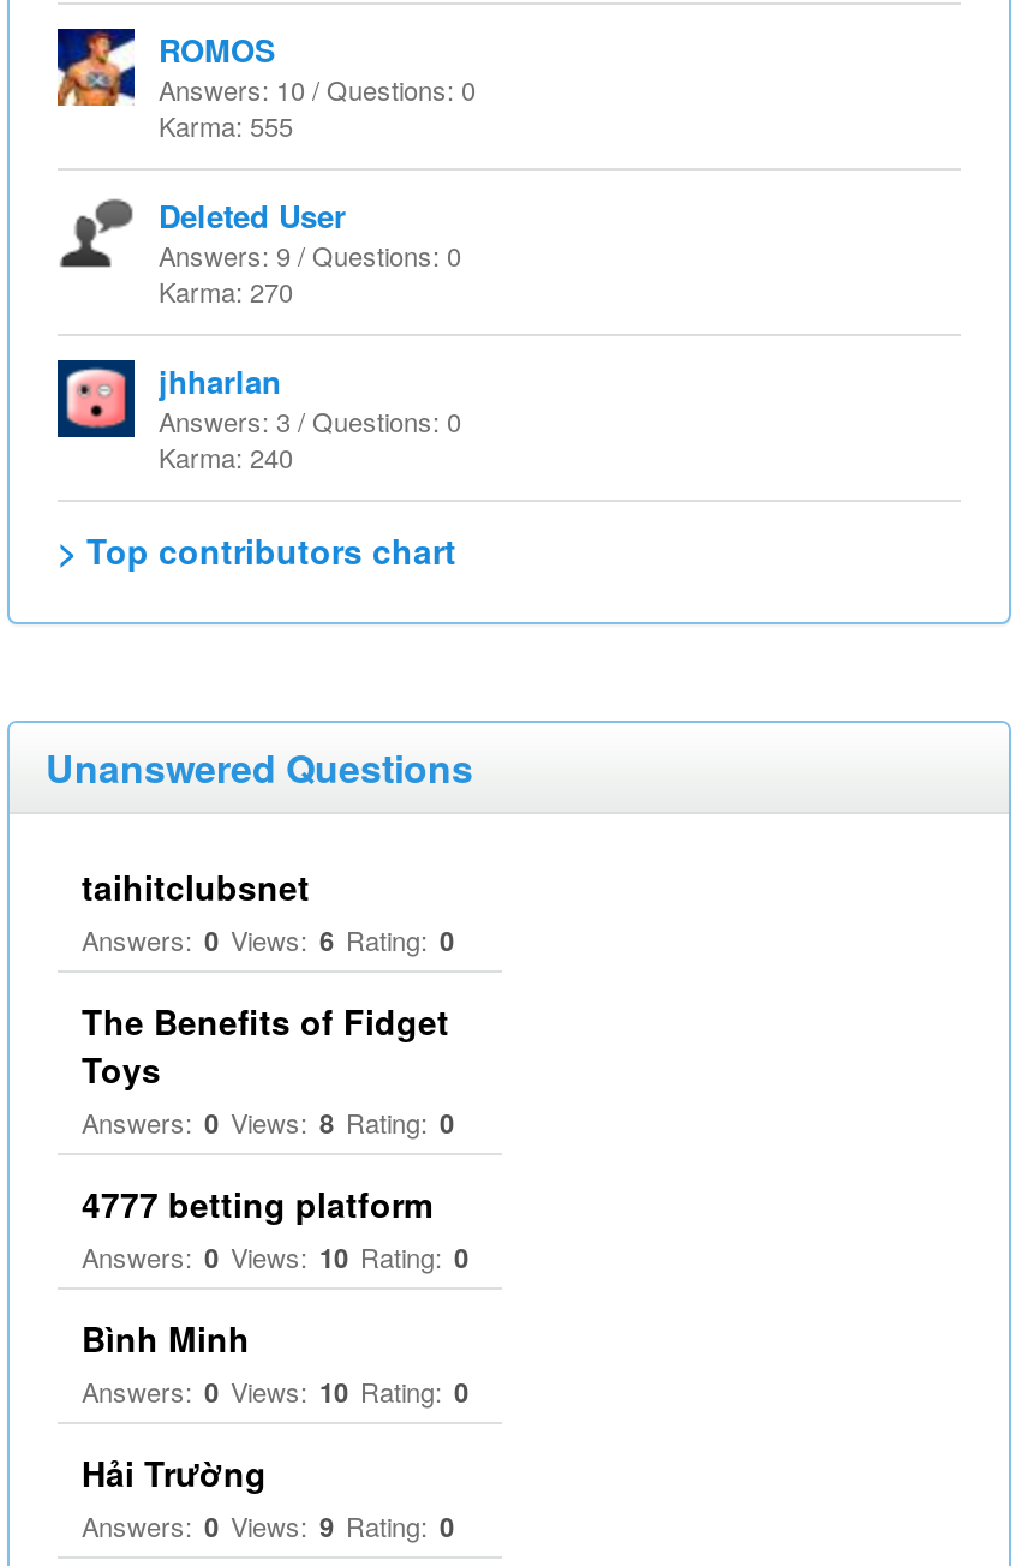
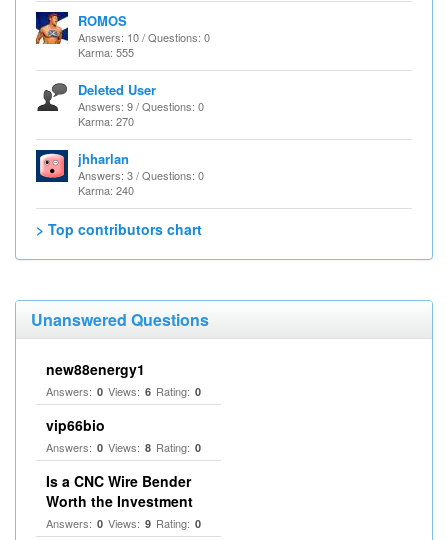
[82,862,310,910] taihitclubsnet -> [46,359,145,379] new88energy1
[82,997,449,1093] The Benefits of Fidget | Toys -> [46,415,105,435] vip66bio
[82,1179,468,1496] 4777 betting platform | Answers: 0 Views: 10 Rating: 0 | Bình Minh | Answers: 0 Views: 10 Rating: 0 | Hải Trường -> [46,471,193,511] Is a CNC Wire Bender | Worth the Investment

